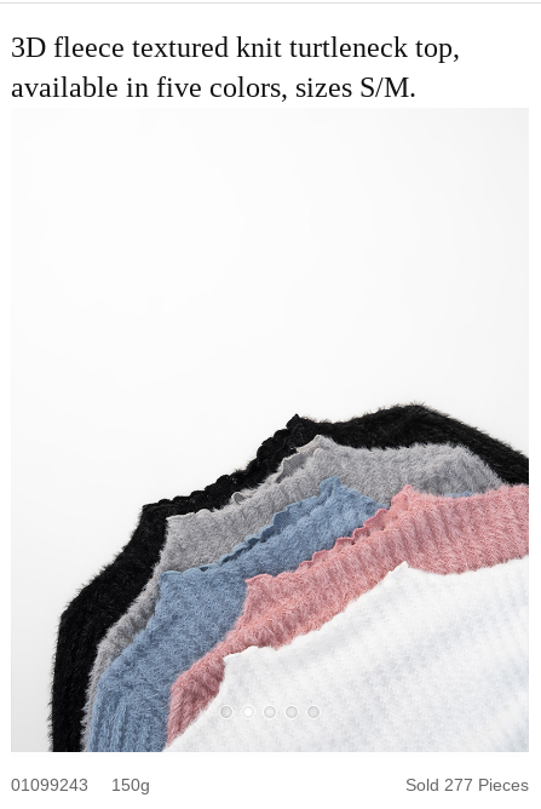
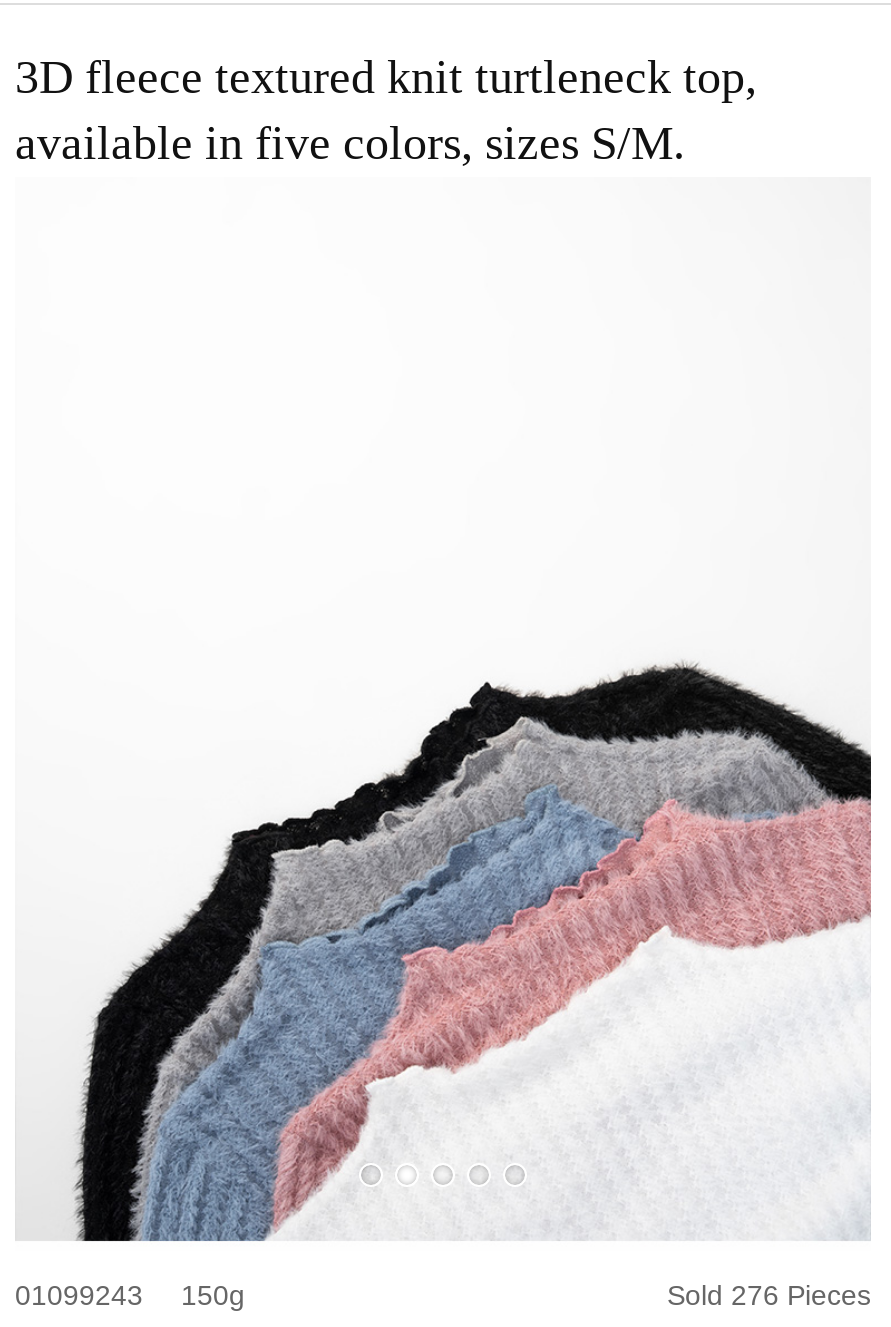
[405,775,529,795] Sold 277 Pieces -> [667,1279,871,1311] Sold 276 Pieces

